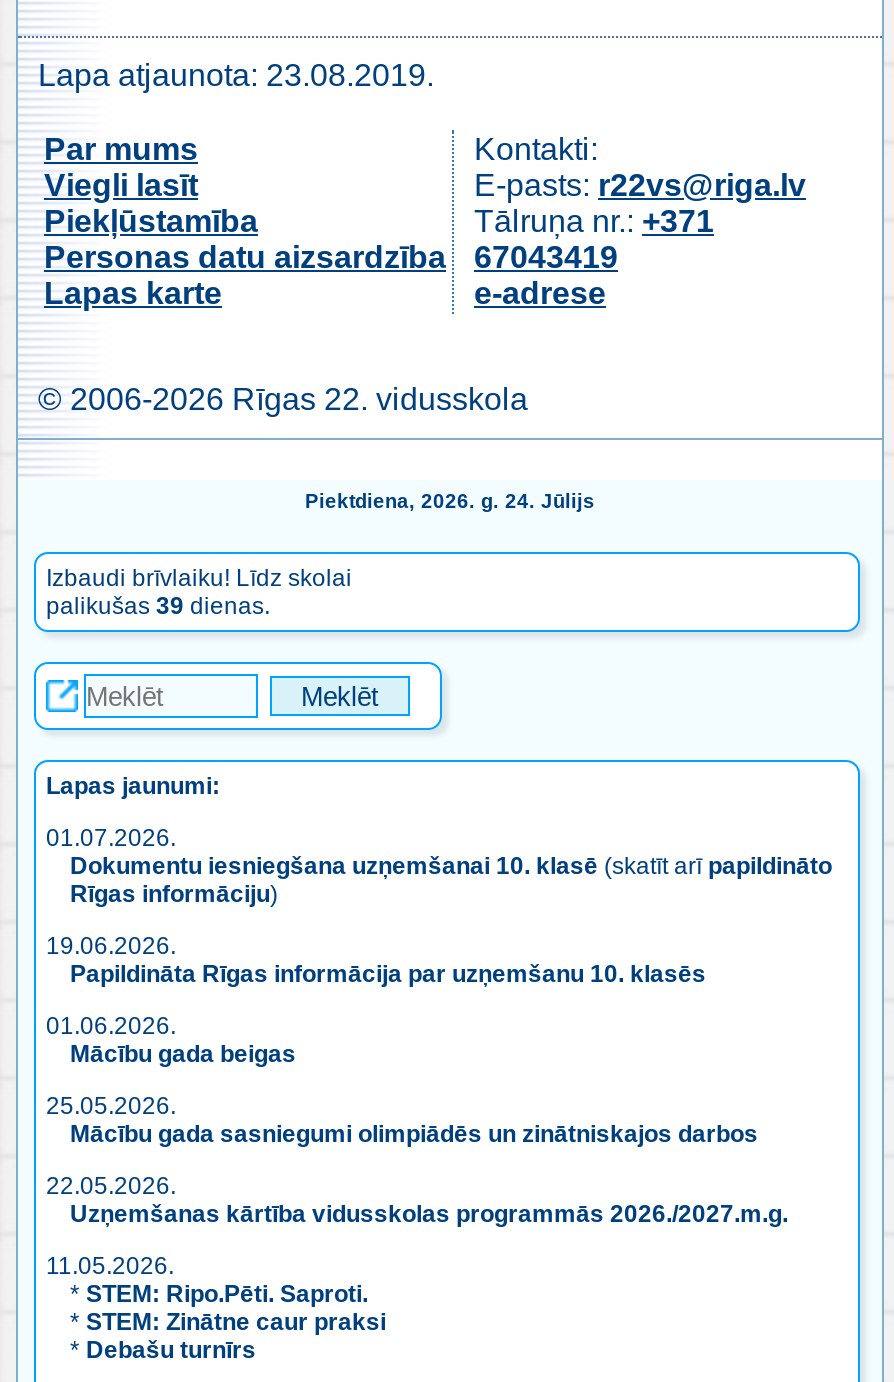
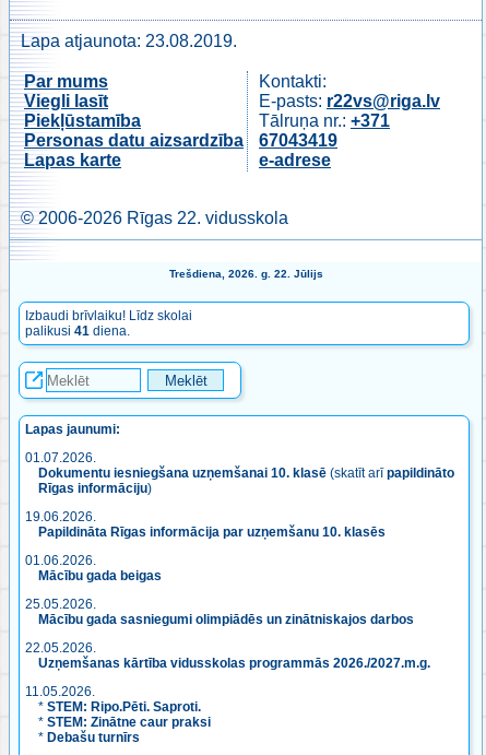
[305,491,595,513] Piektdiena, 2026. g. 24. Jūlijs -> [169,268,323,280] Trešdiena, 2026. g. 22. Jūlijs
[46,593,270,621] palikušas 39 dienas. -> [25,324,130,339] palikusi 41 diena.

